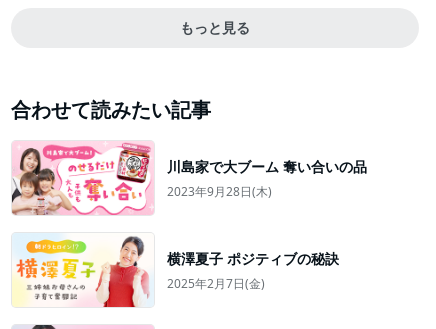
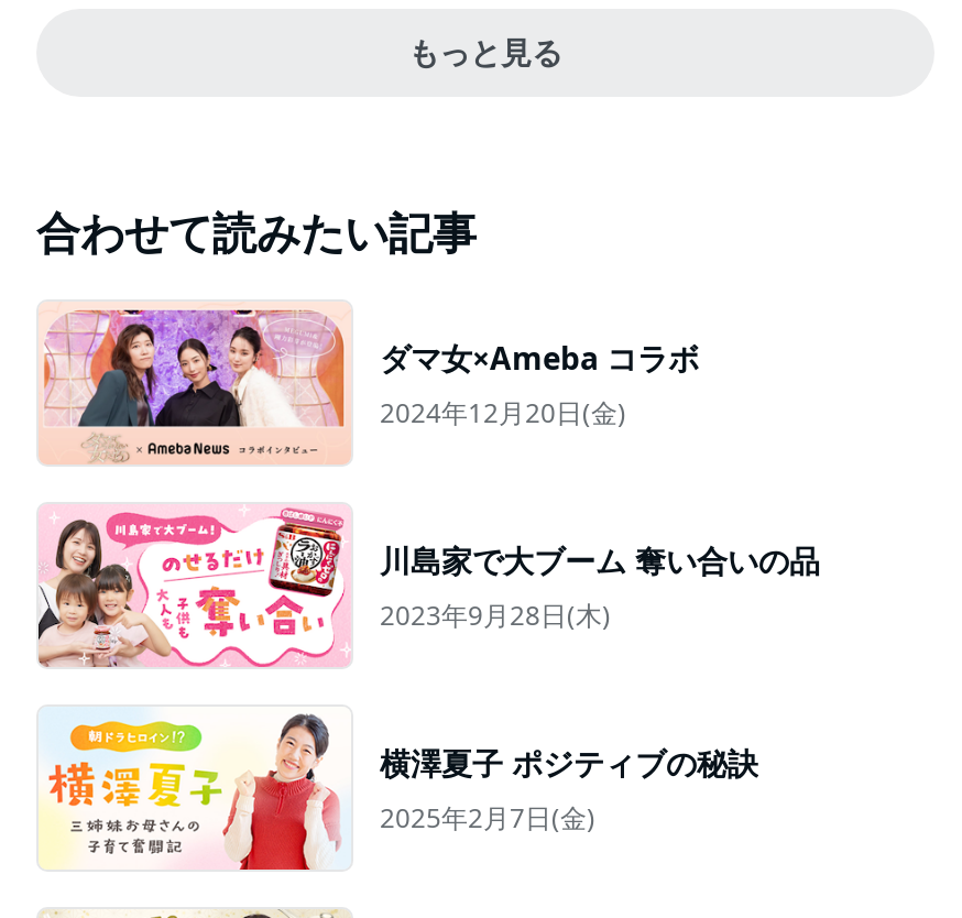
none -> [39,306,699,465] [image] | ダマ女×Ameba コラボ | 2024年12月20日(金)

